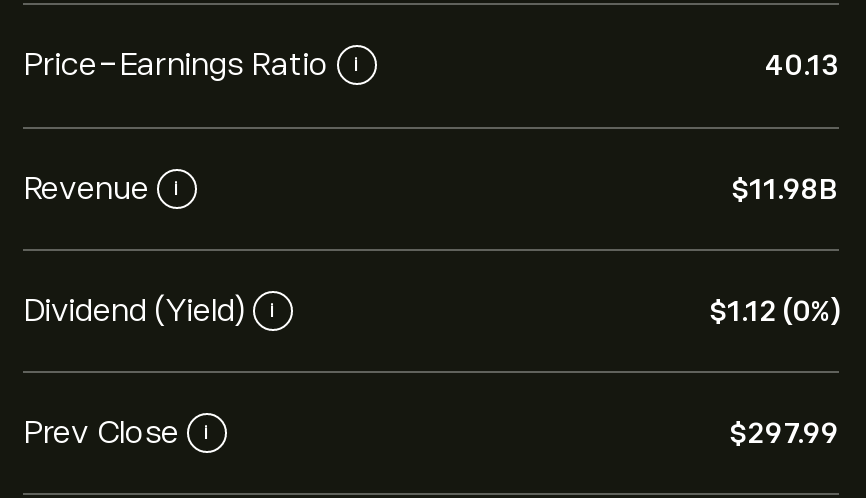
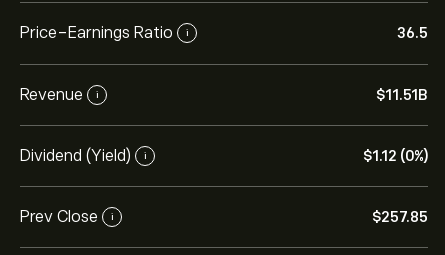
[765,49,839,81] 40.13 -> [397,25,428,41] 36.5
[731,173,839,205] $11.98B -> [376,87,428,103] $11.51B
[729,417,839,449] $297.99 -> [372,209,428,225] $257.85

